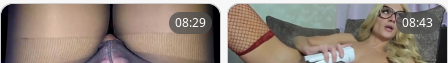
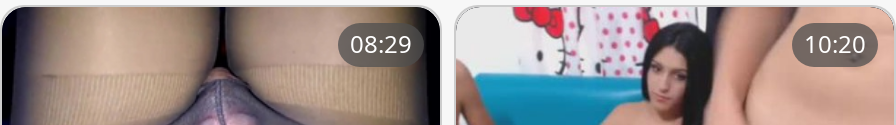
[402,14,433,31] 08:43 -> [804,27,866,61] 10:20

